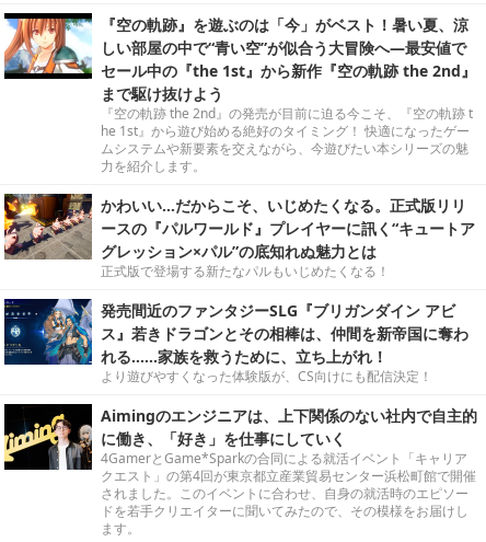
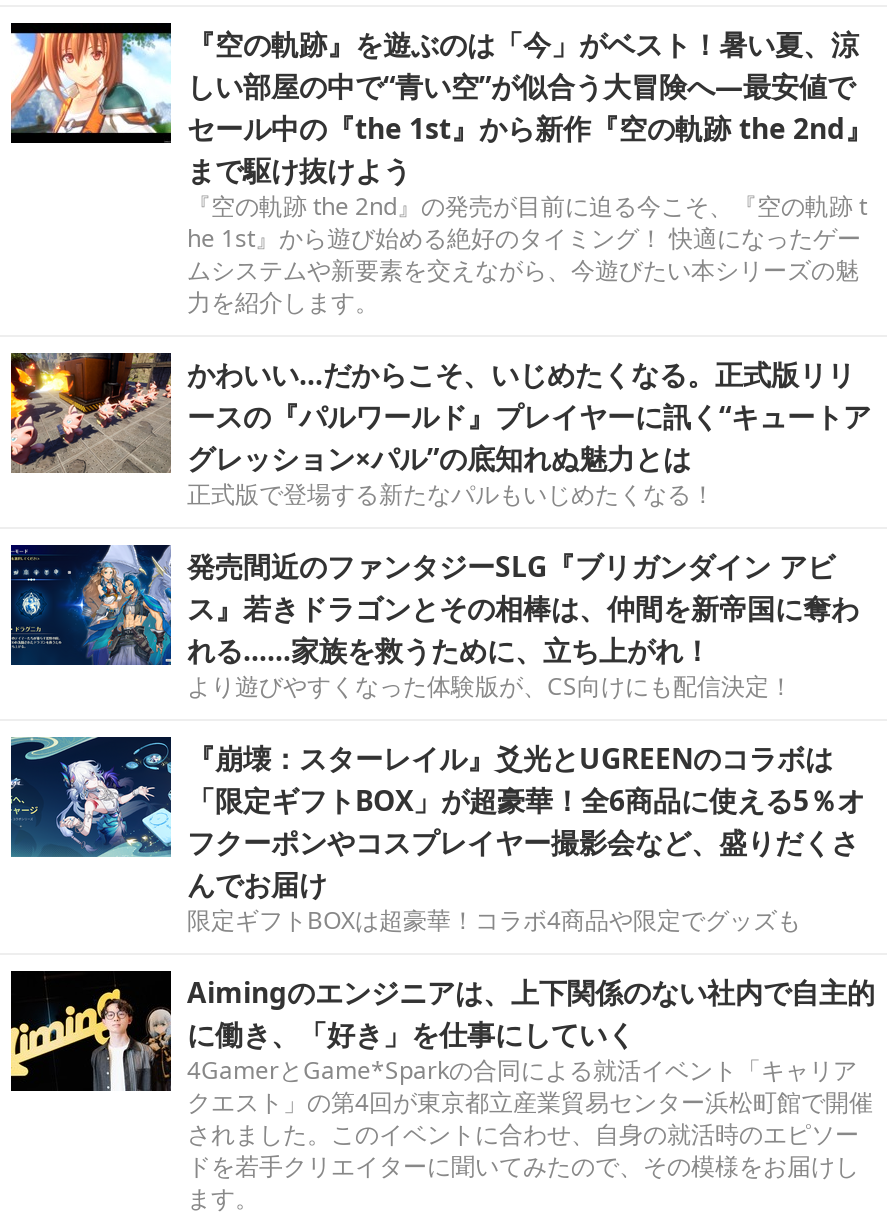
none -> [9,735,865,937] [image] | 『崩壊：スターレイル』爻光とUGREENのコラボは | 「限定ギフトBOX」が超豪華！全6商品に使える5％オ | フクーポンやコスプレイヤー撮影会など、盛りだくさ | んでお届け | 限定ギフトBOXは超豪華！コラボ4商品や限定でグッズも

